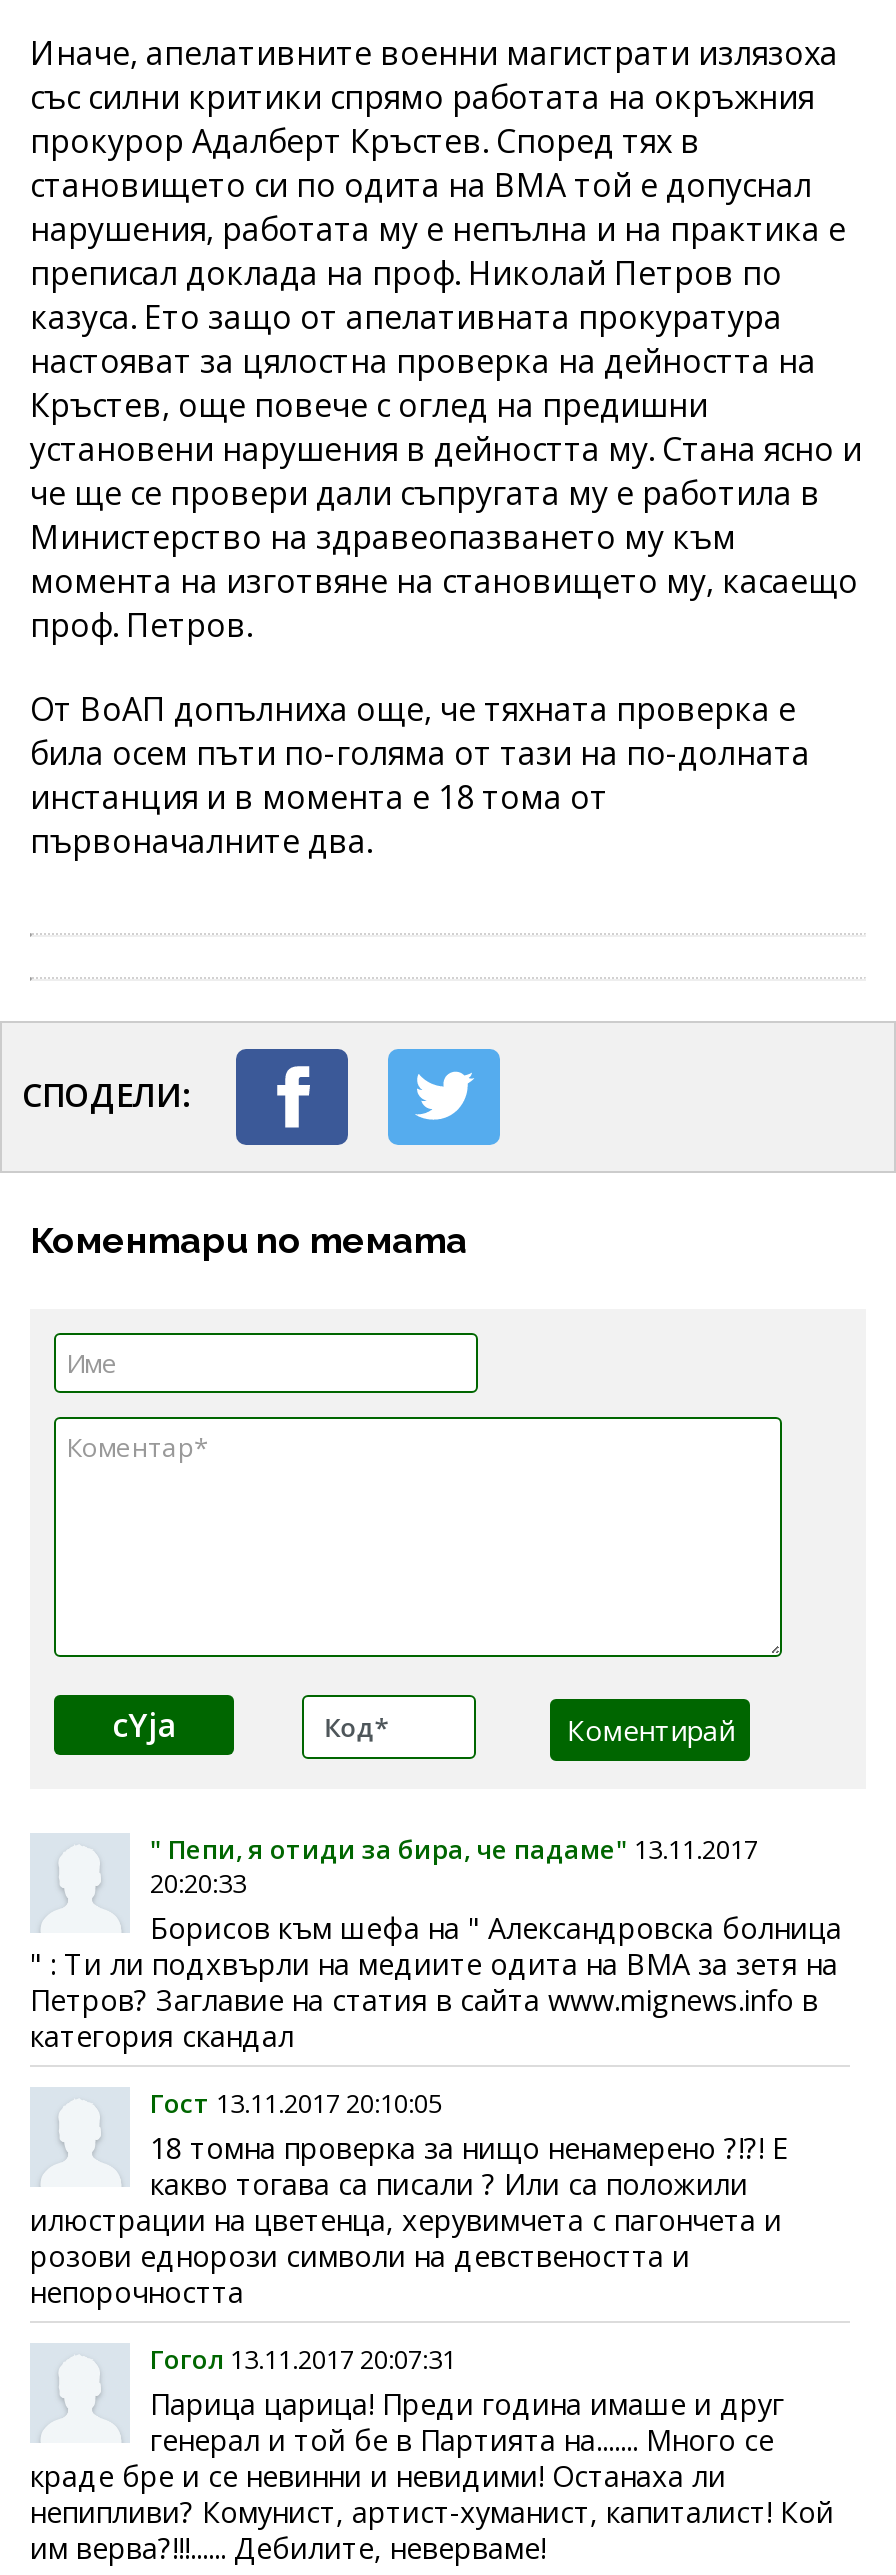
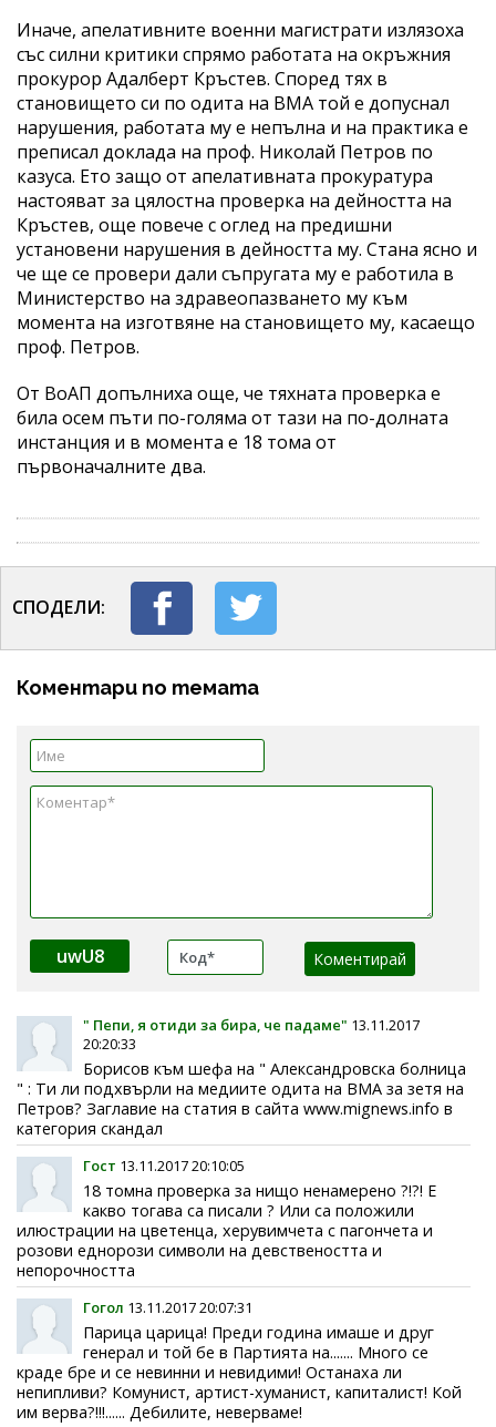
[112,1702,176,1746] cYja -> [56,944,104,968] uwU8

